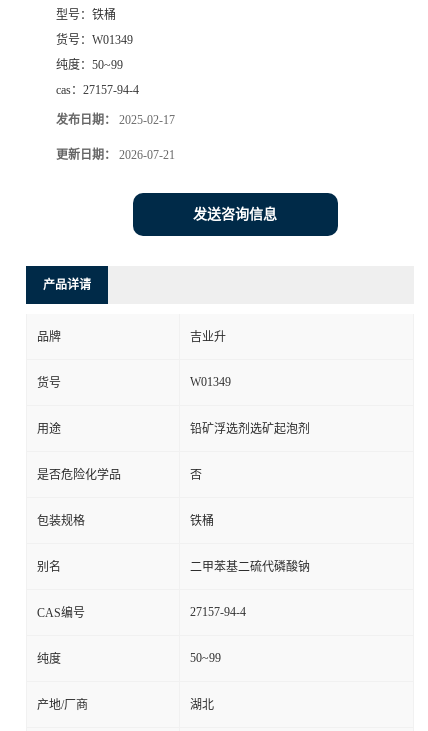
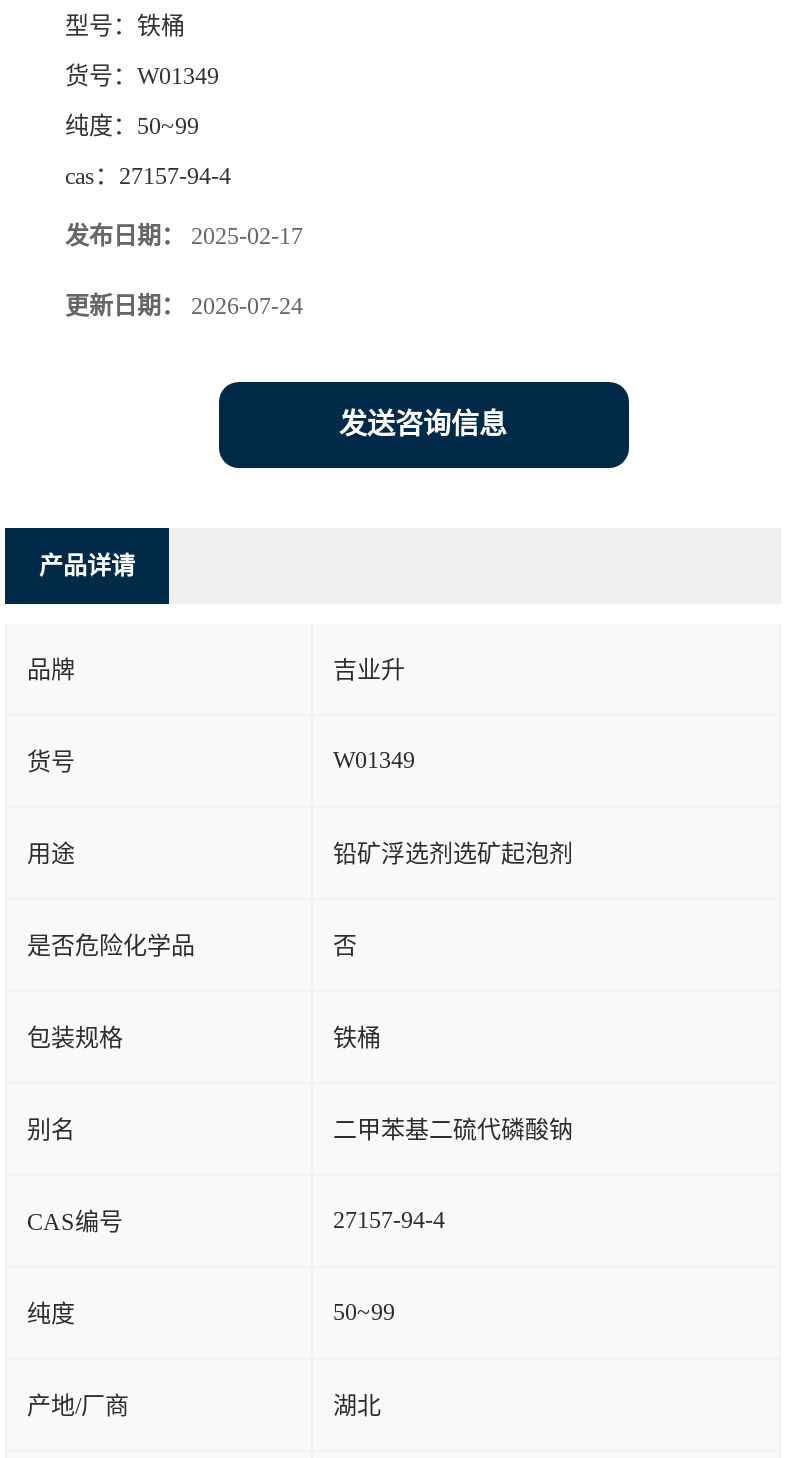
[56,148,175,162] 更新日期：2026-07-21 -> [65,293,303,321] 更新日期：2026-07-24

